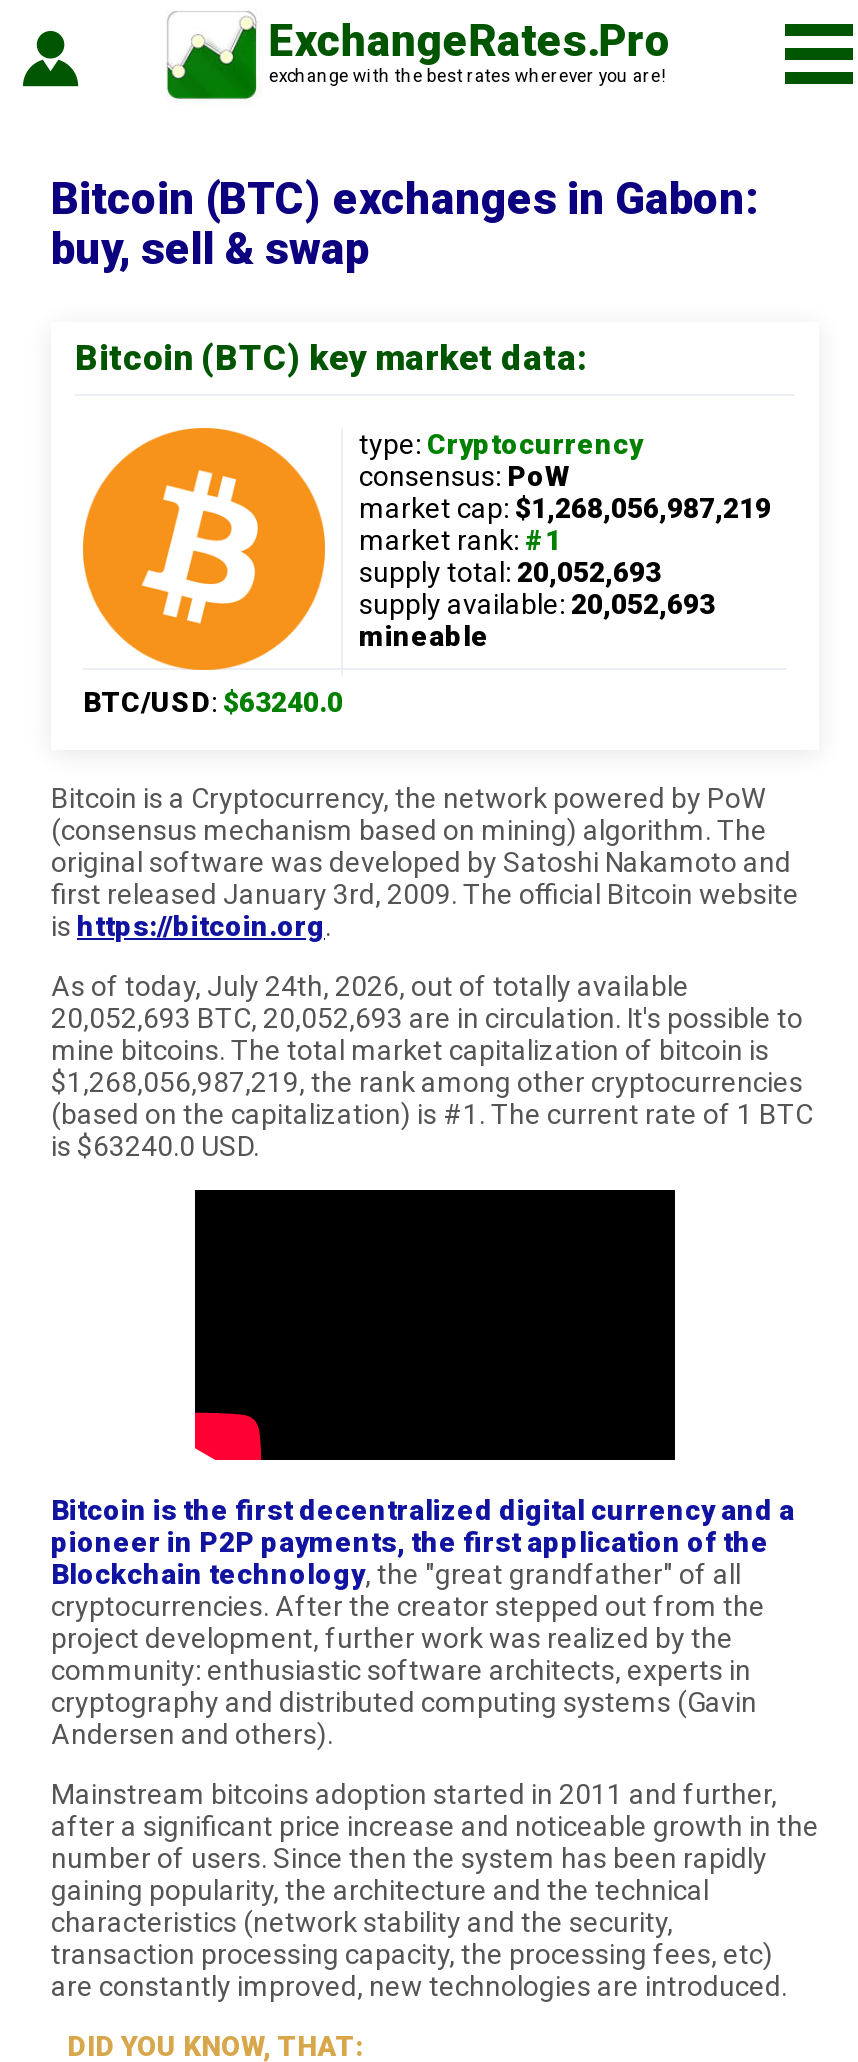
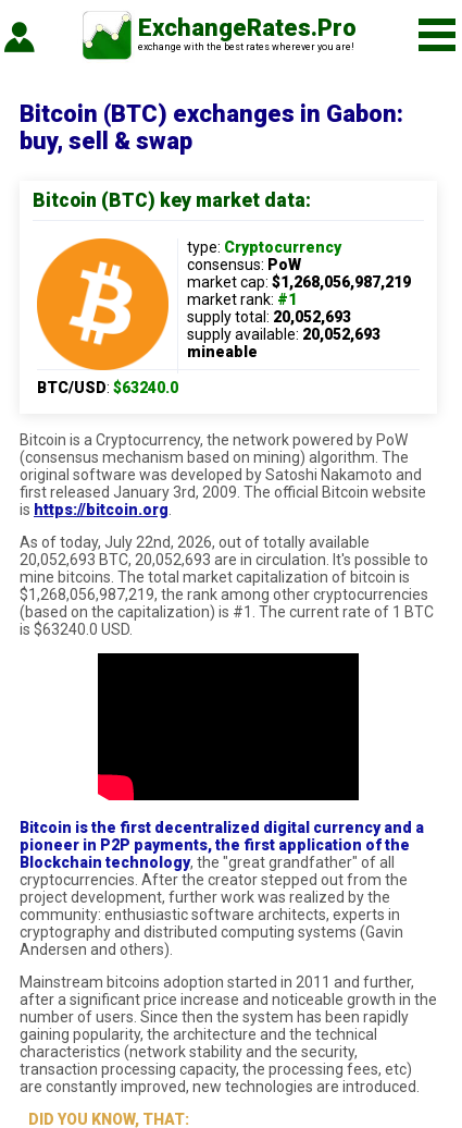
[51,970,689,1002] As of today, July 24th, 2026, out of totally available -> [20,534,370,551] As of today, July 22nd, 2026, out of totally available

